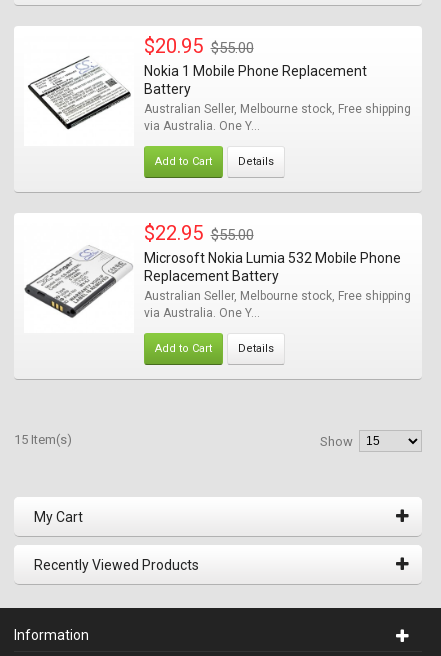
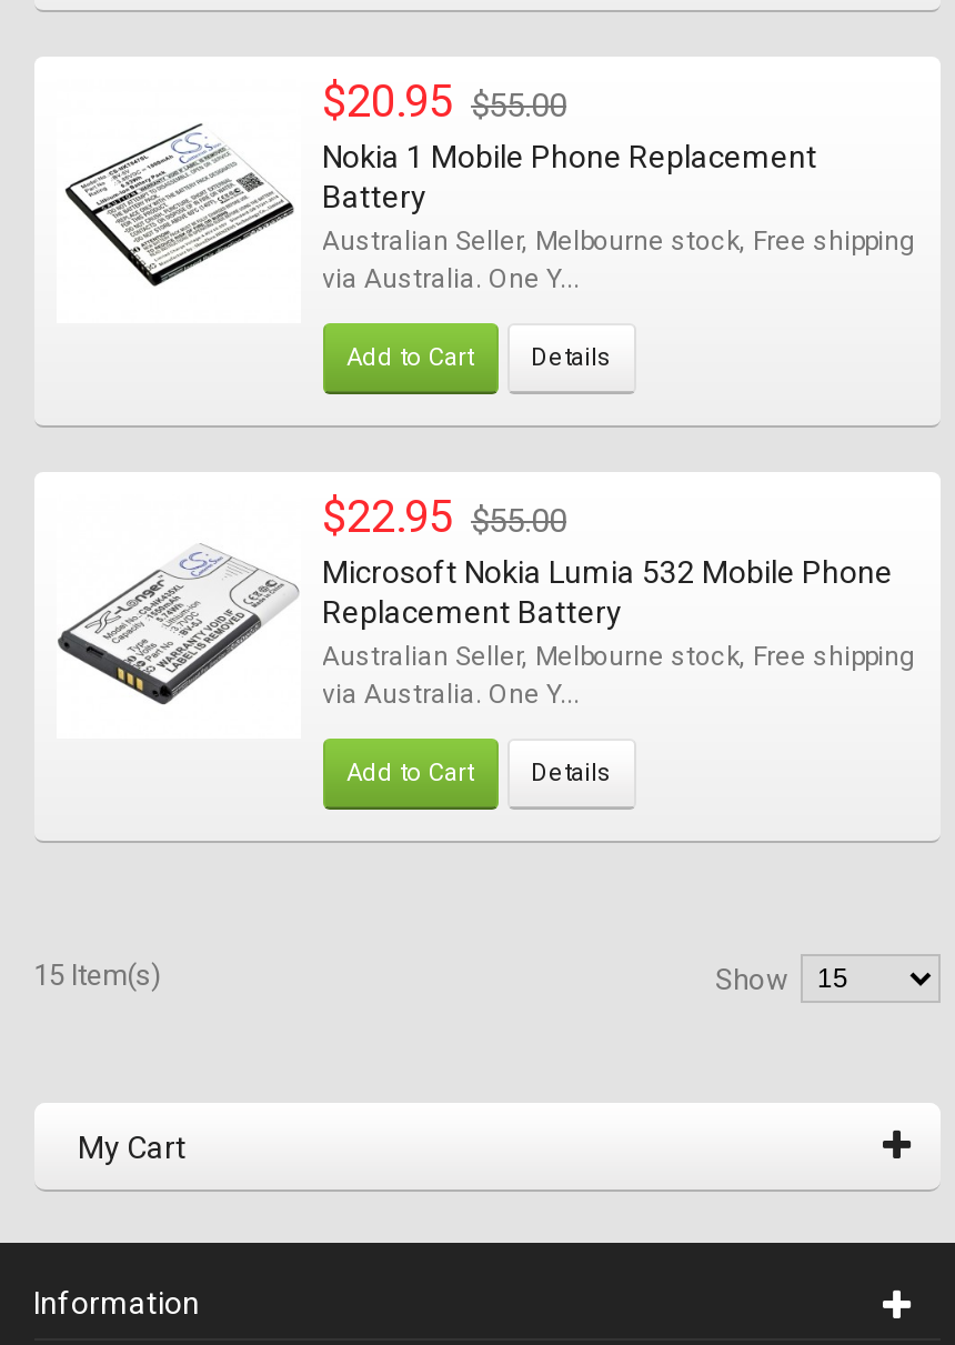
[33,557,198,573] Recently Viewed Products -> none

